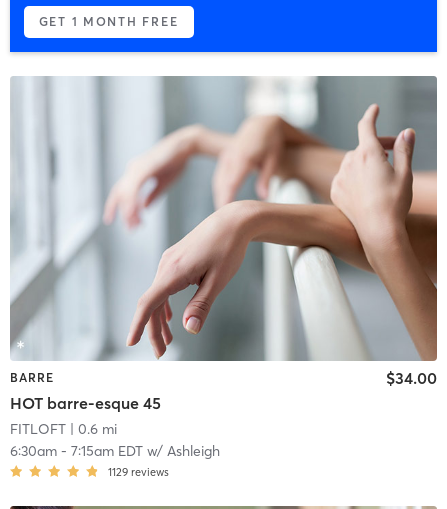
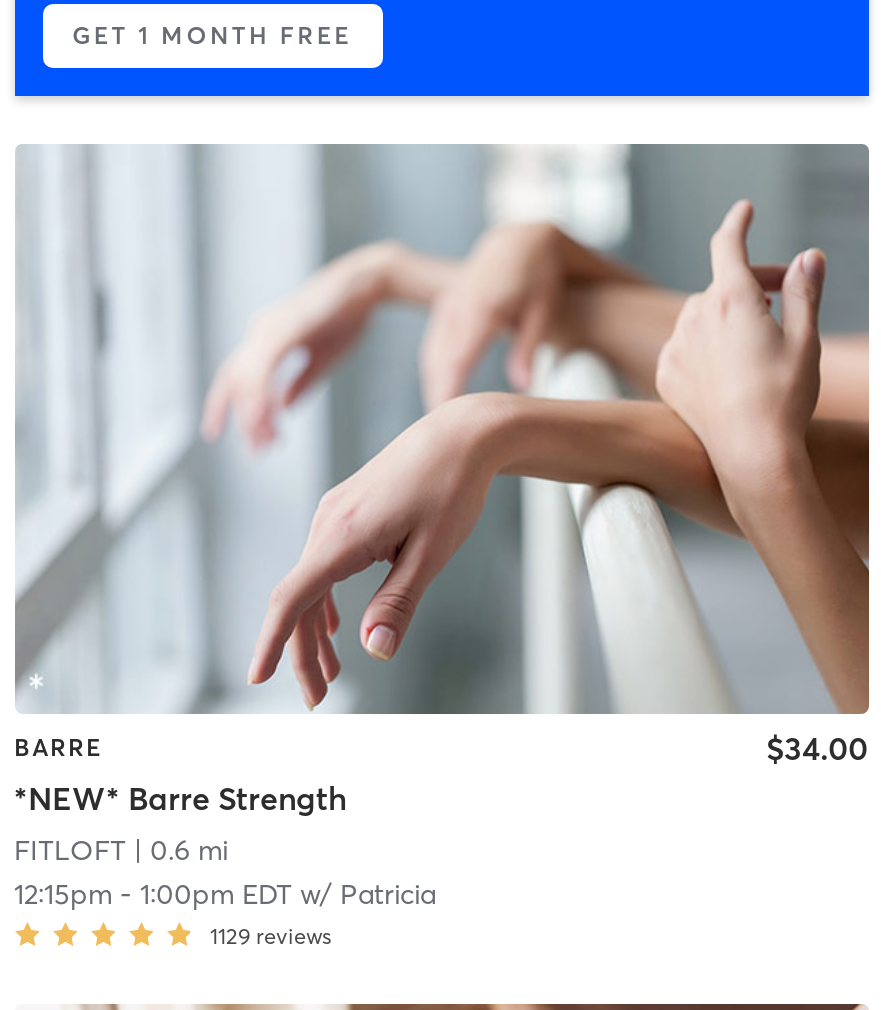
[9,393,160,413] HOT barre-esque 45 -> [14,778,348,818] *NEW* Barre Strength
[9,442,219,460] 6:30am - 7:15am EDT w/ Ashleigh -> [14,876,436,912] 12:15pm - 1:00pm EDT w/ Patricia

